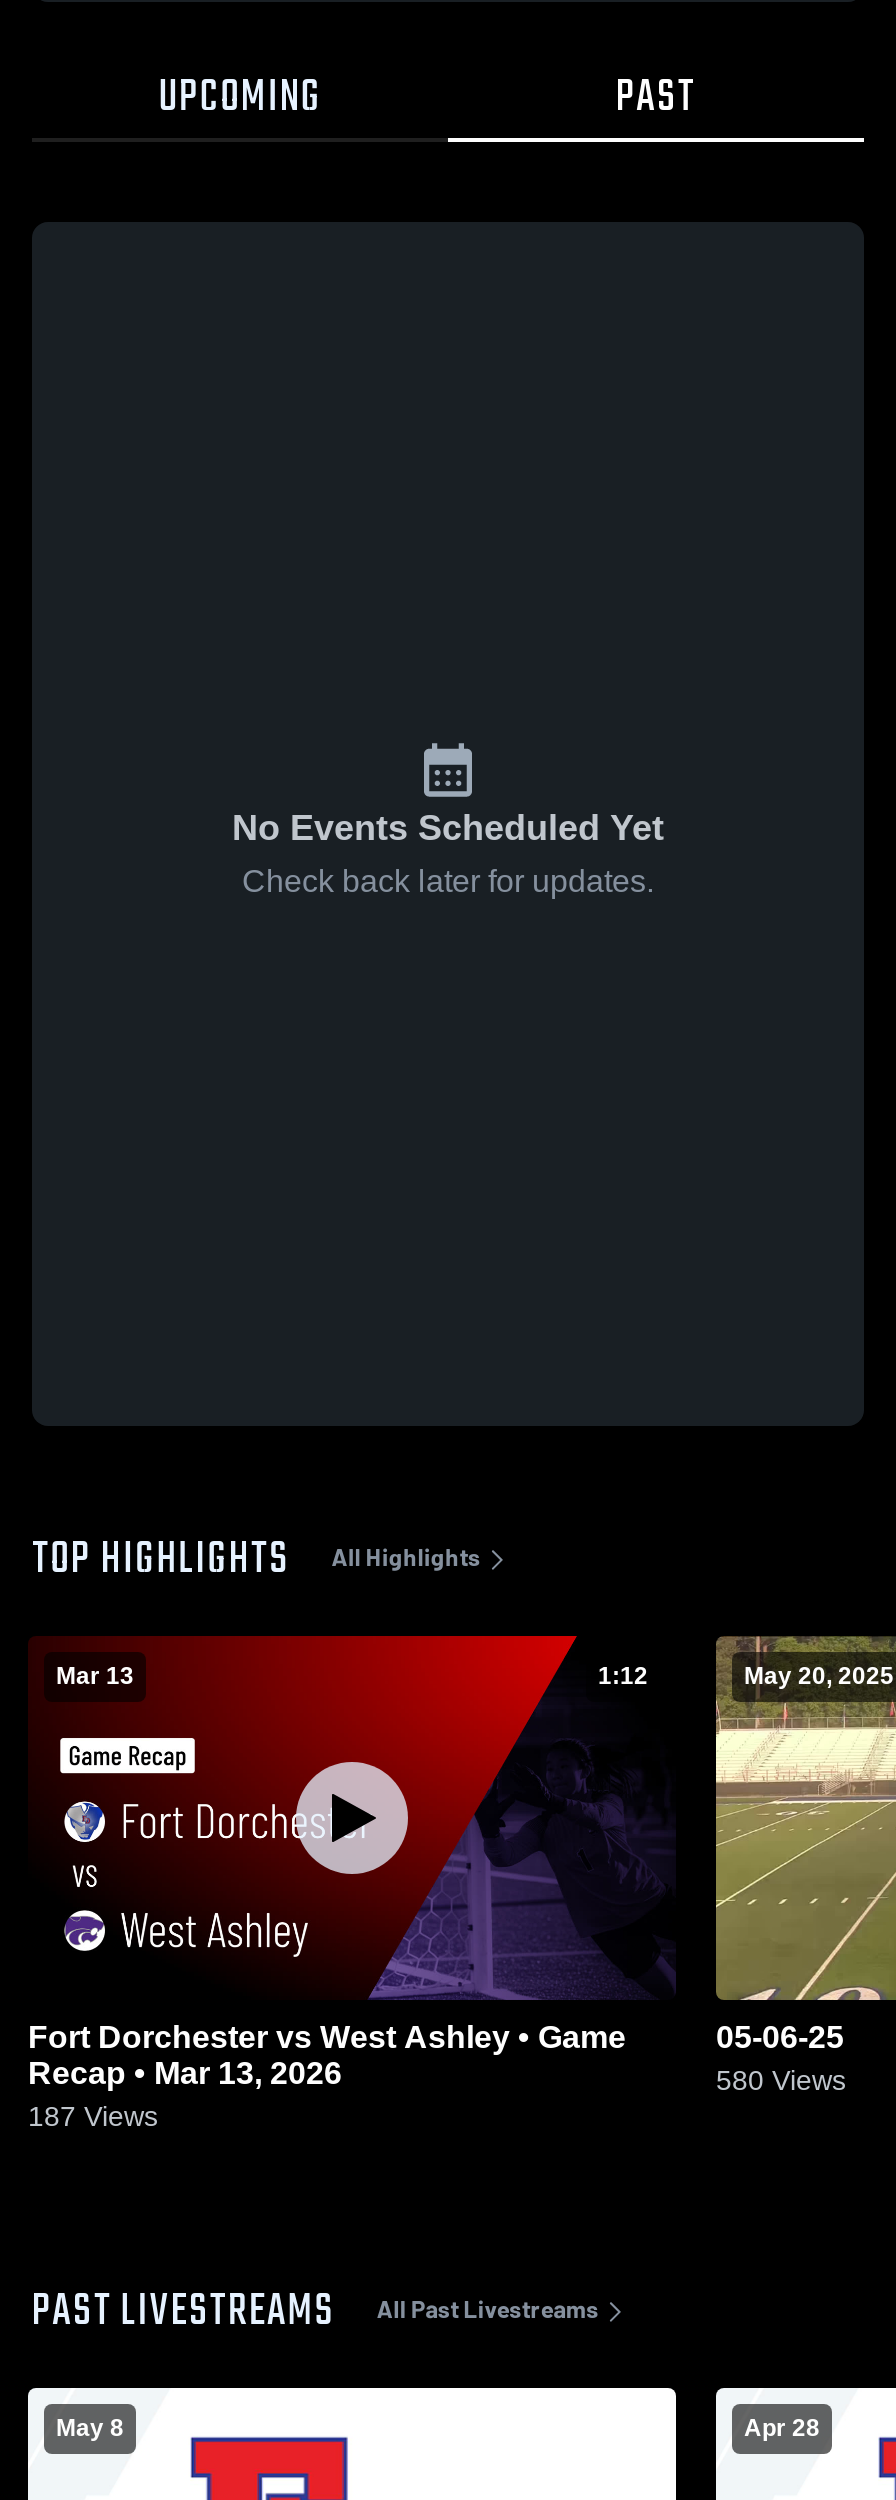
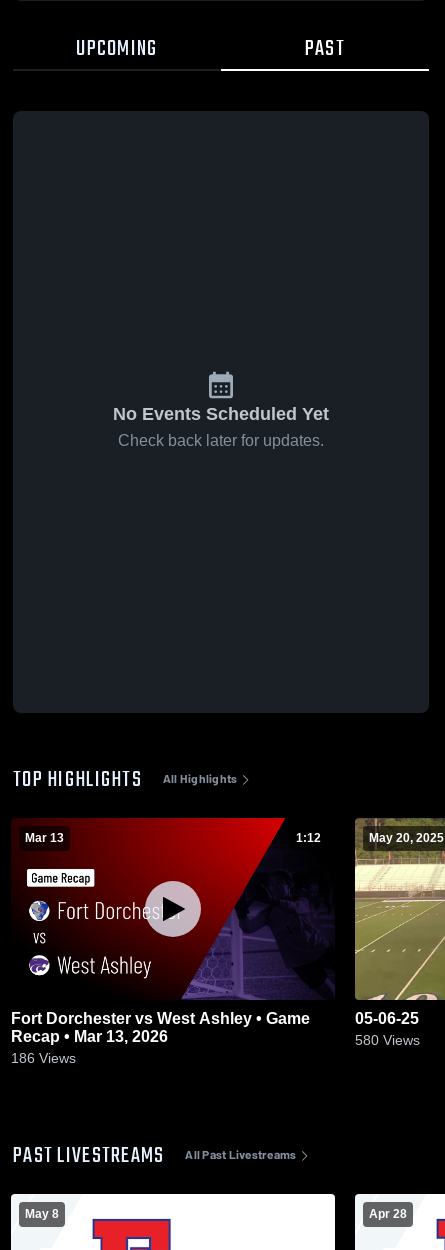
[28,2100,158,2132] 187 Views -> [11,1050,76,1066] 186 Views

